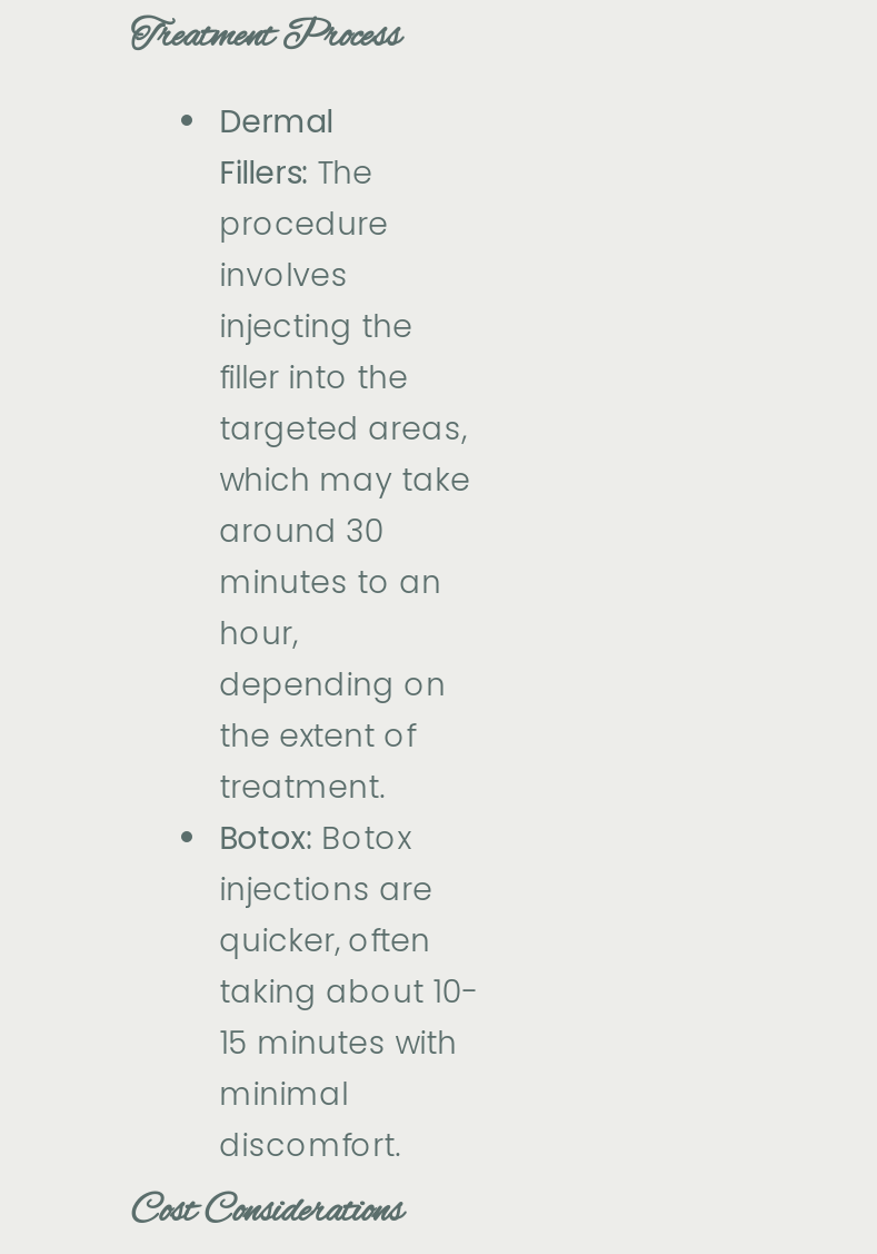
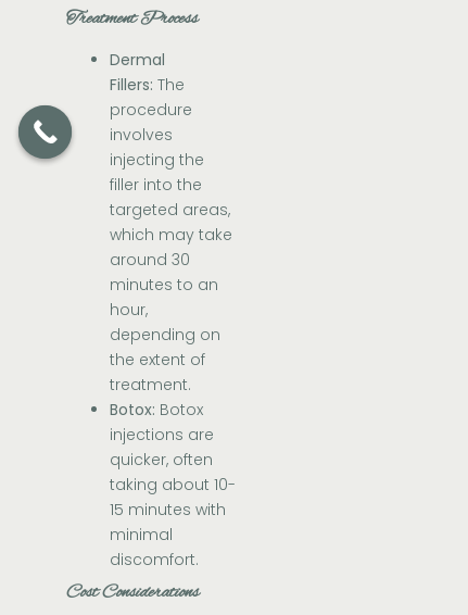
none -> [16,104,74,164] [image]

